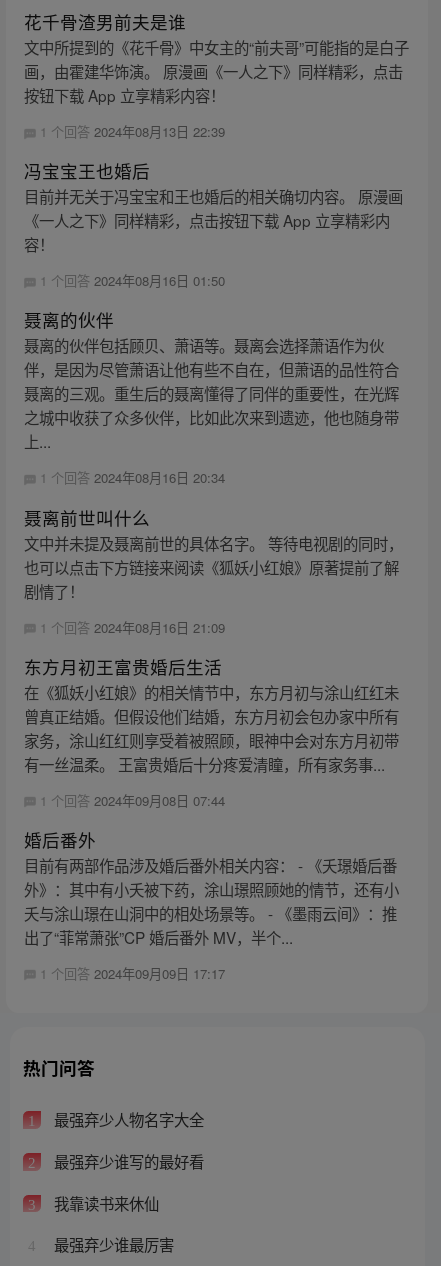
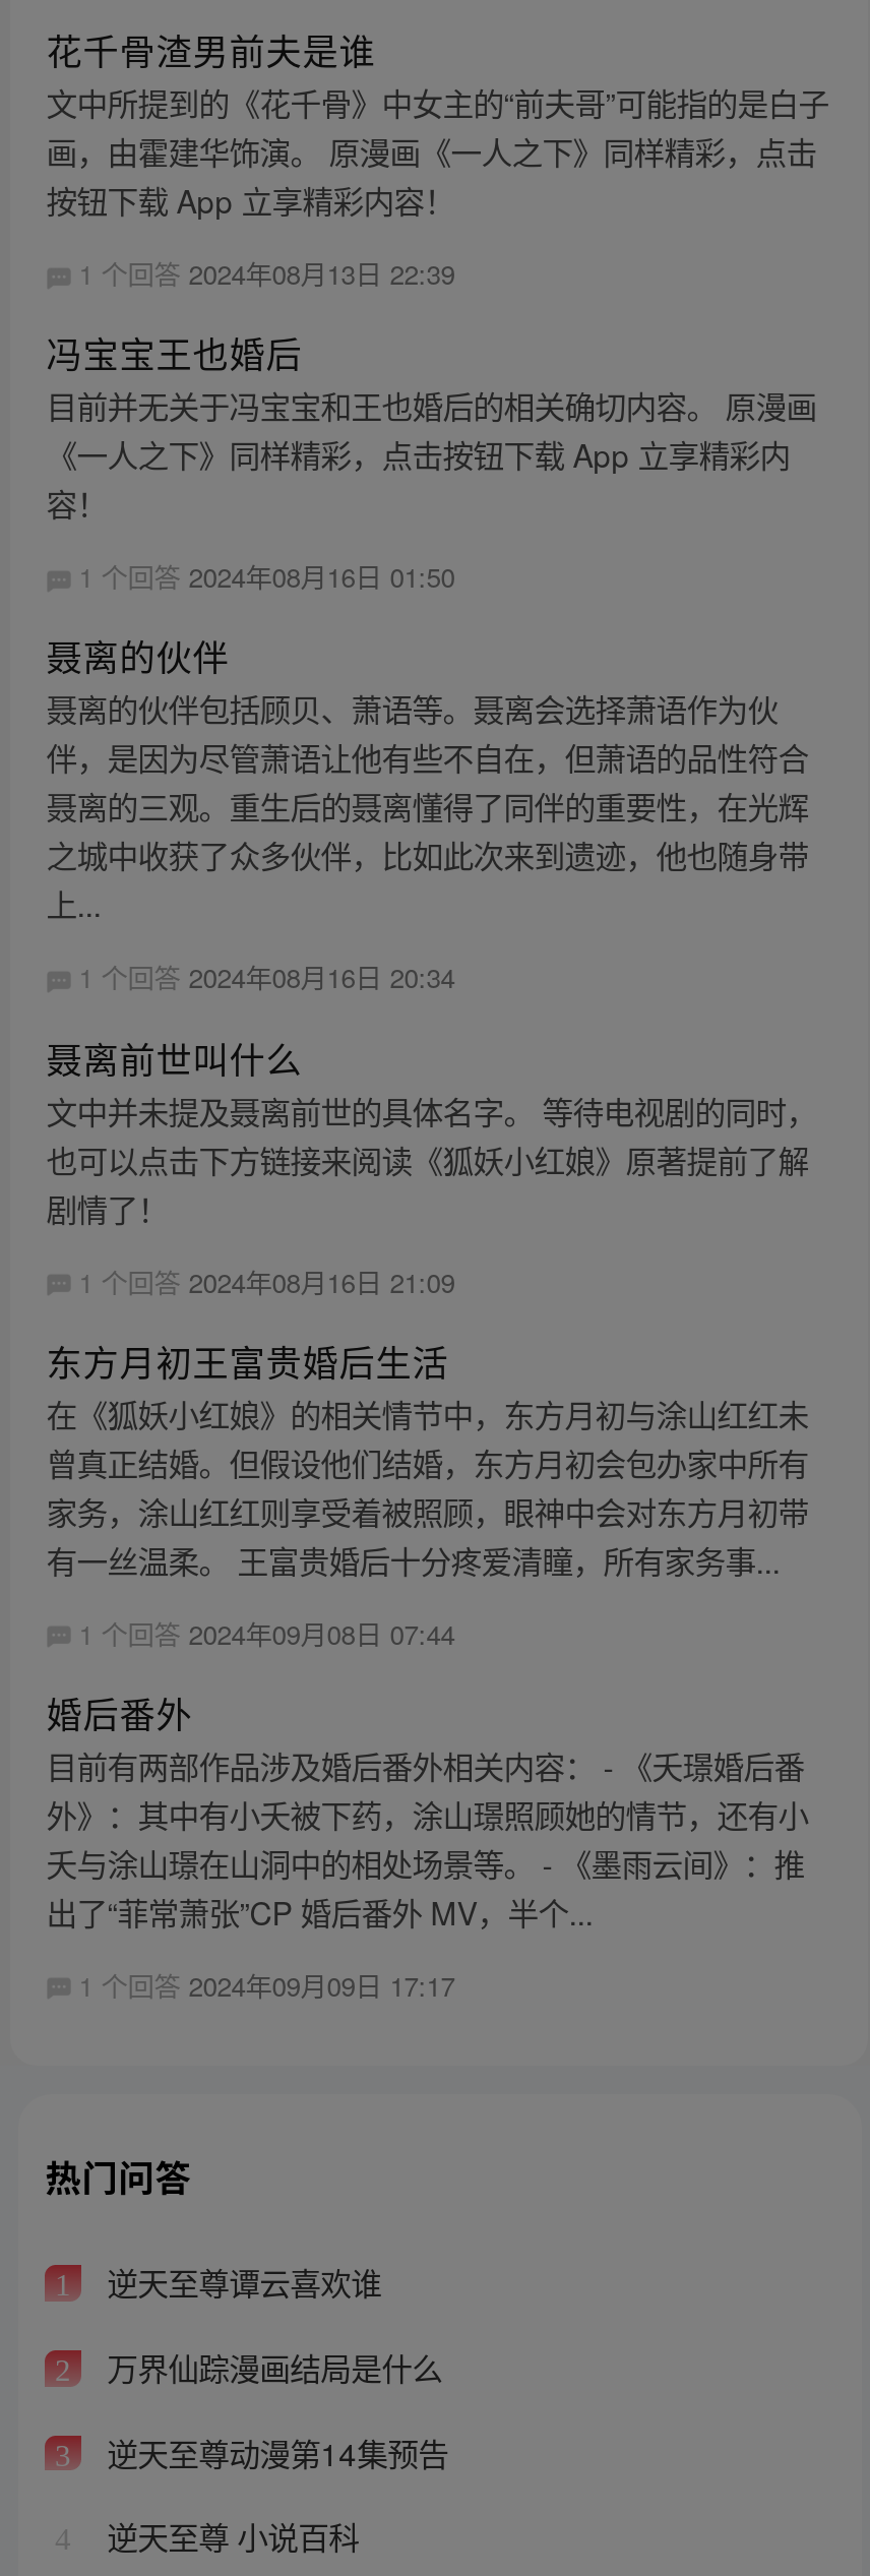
[50,1108,204,1130] 最强弃少人物名字大全 -> [99,2260,381,2305] 逆天至尊谭云喜欢谁
[50,1150,204,1172] 最强弃少谁写的最好看 -> [99,2344,442,2389] 万界仙踪漫画结局是什么
[50,1192,159,1214] 我靠读书来休仙 -> [99,2429,448,2474] 逆天至尊动漫第14集预告
[50,1233,174,1255] 最强弃少谁最厉害 -> [99,2514,359,2558] 逆天至尊 小说百科

